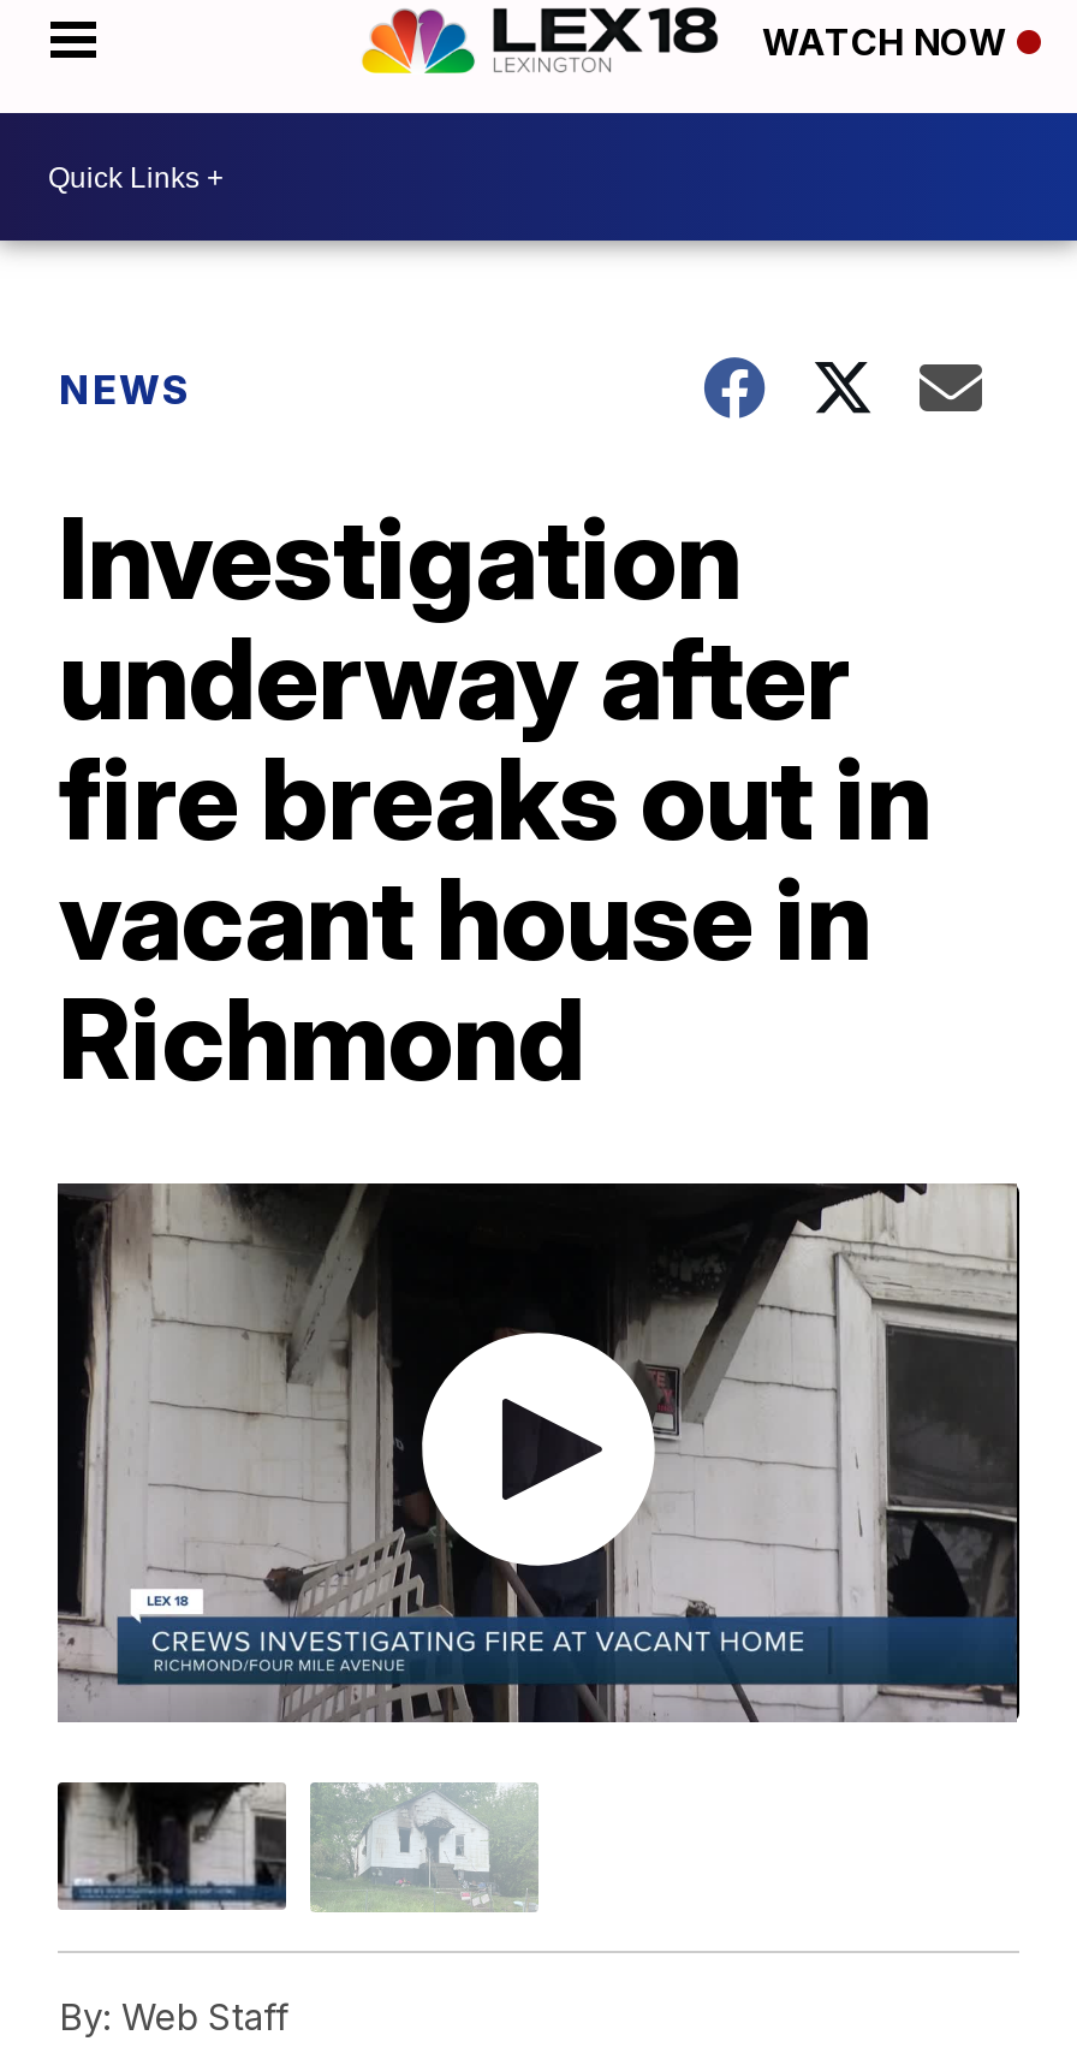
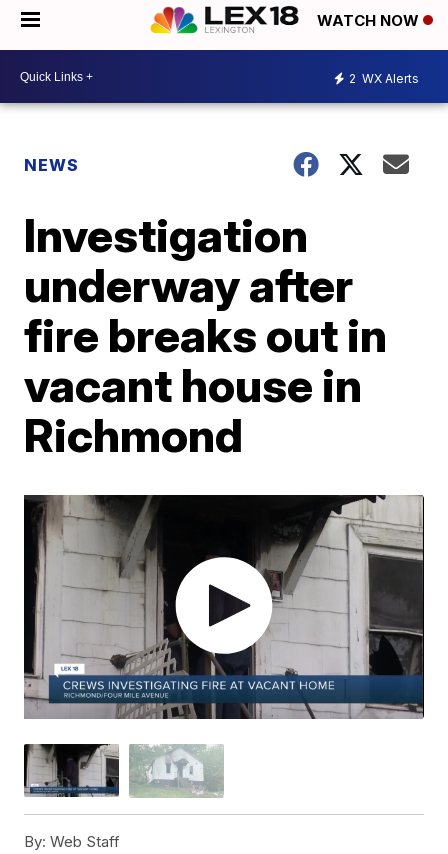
none -> [349,70,419,85] 2 WX Alerts

